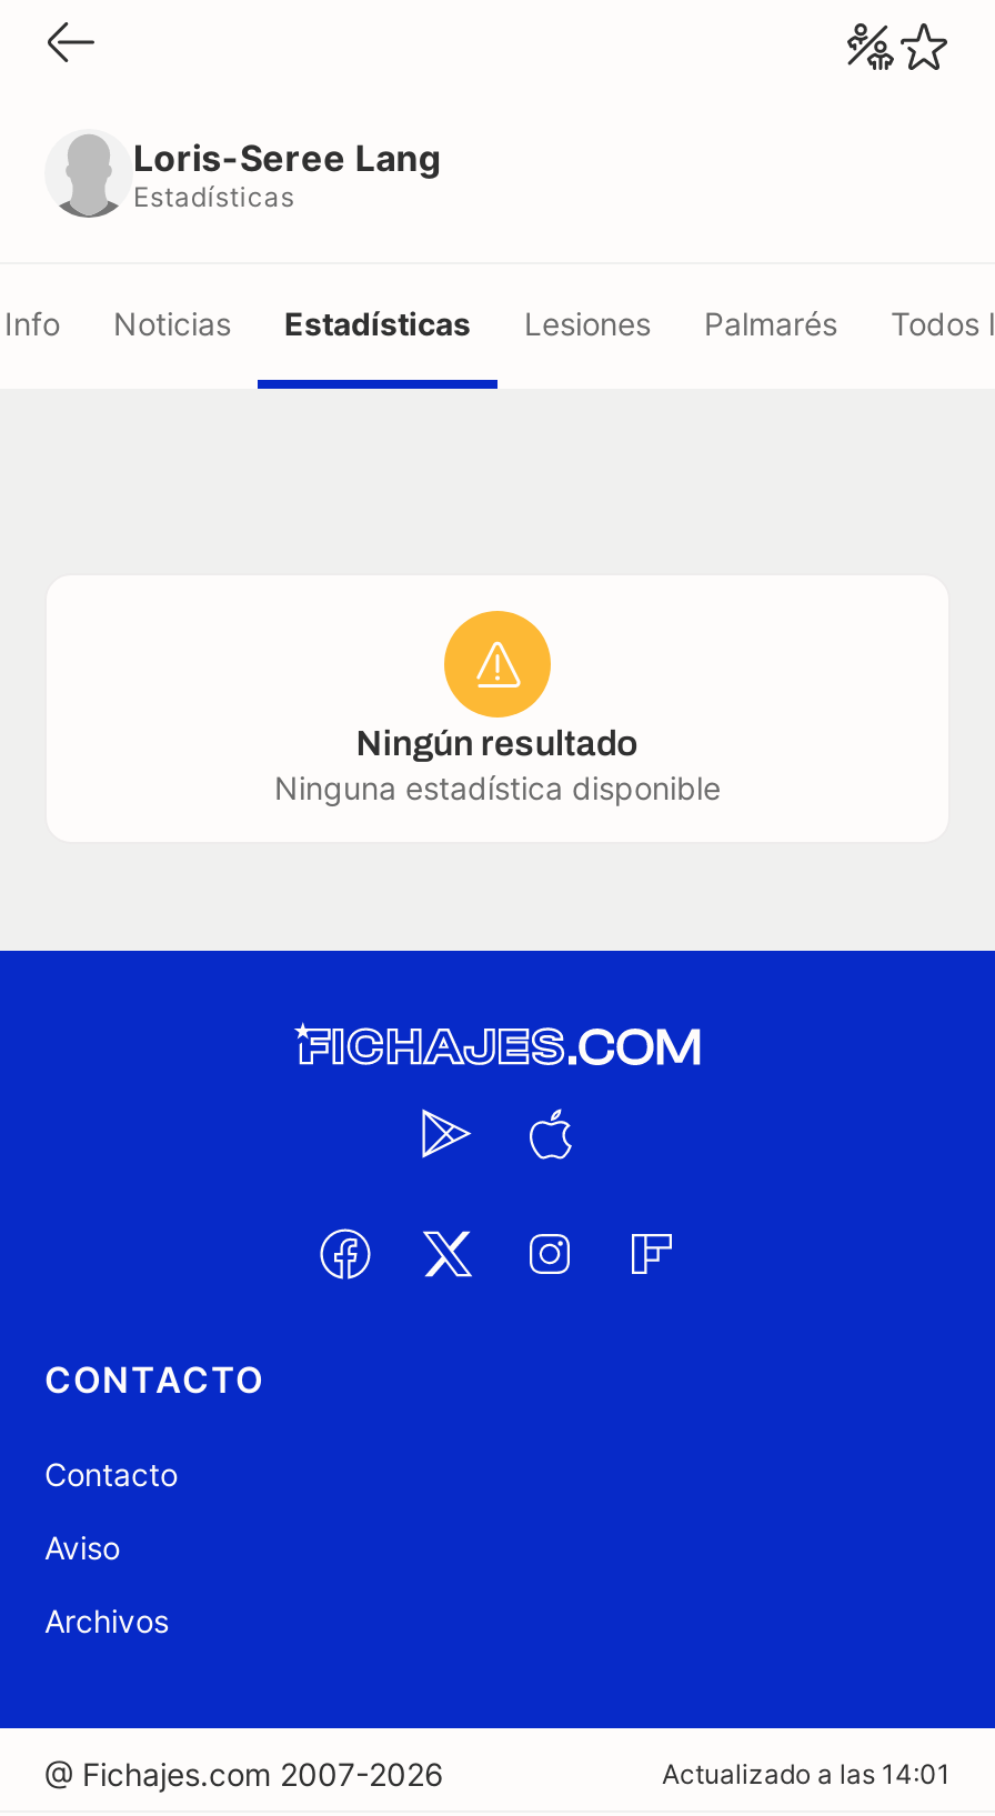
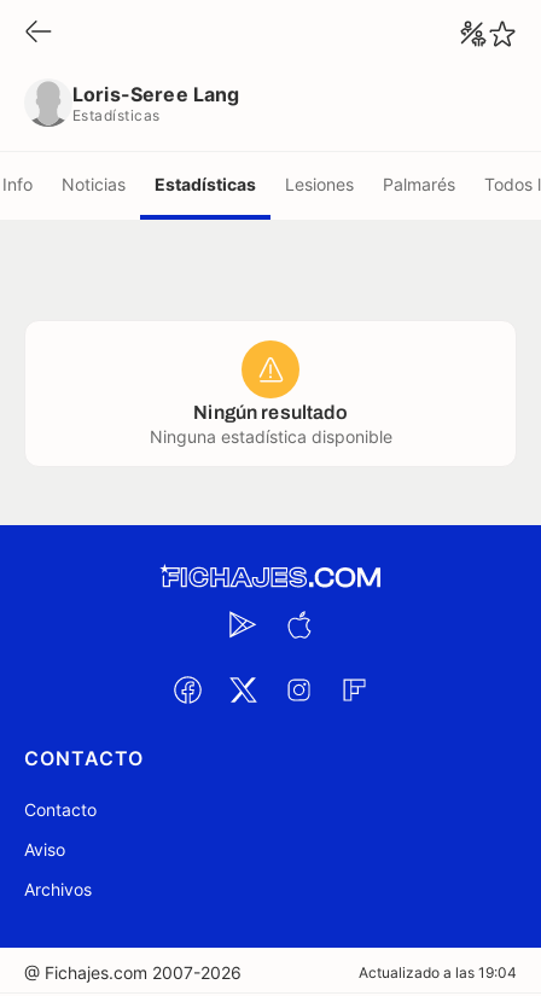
[662,1757,951,1790] Actualizado a las 14:01 -> [359,963,517,982] Actualizado a las 19:04

